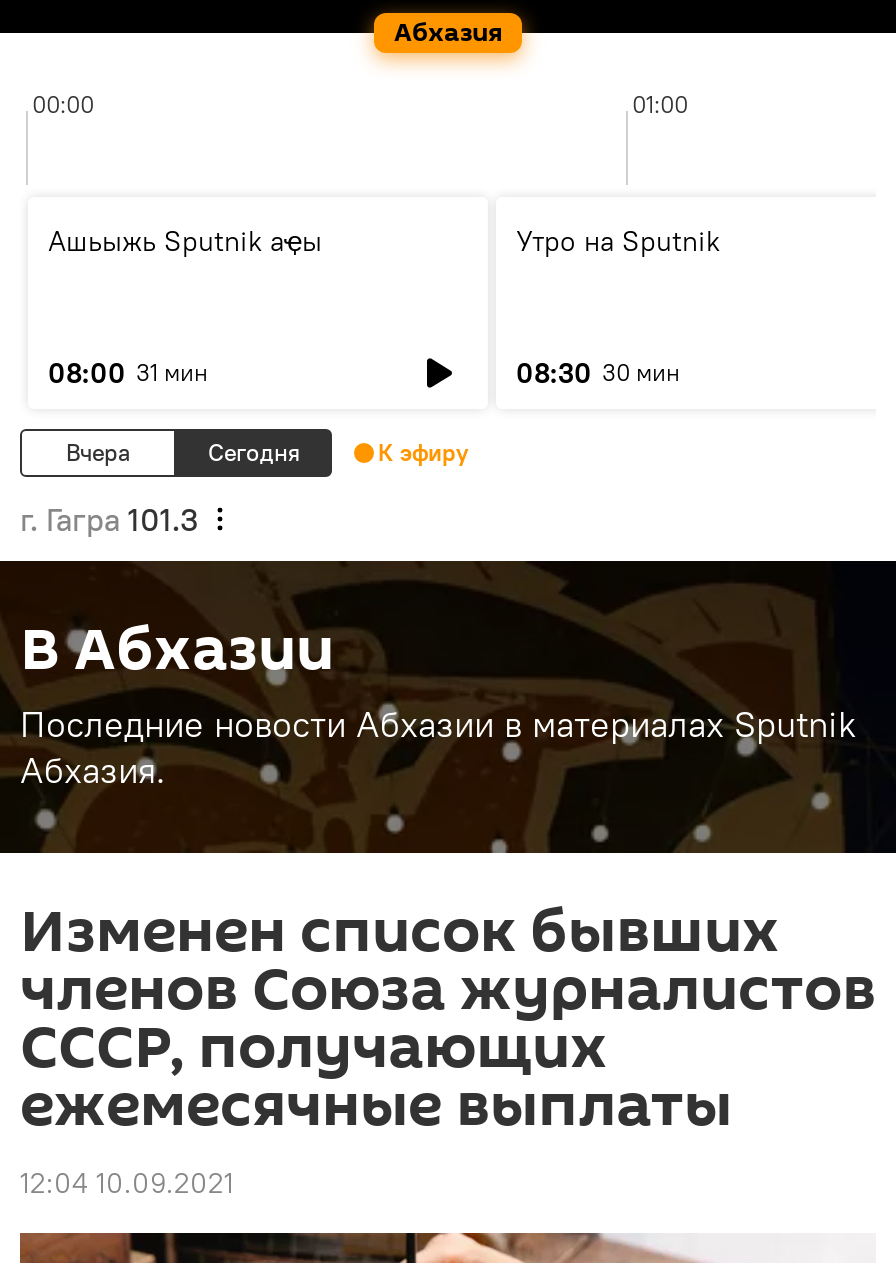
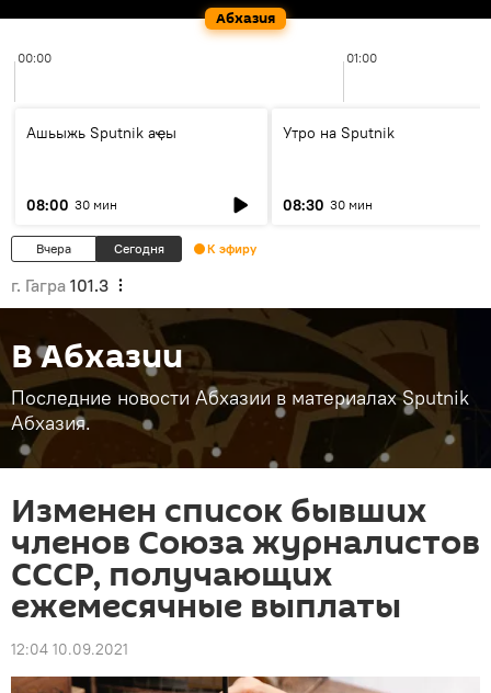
[48,355,208,391] 08:00 31 мин -> [26,195,117,215] 08:00 30 мин

